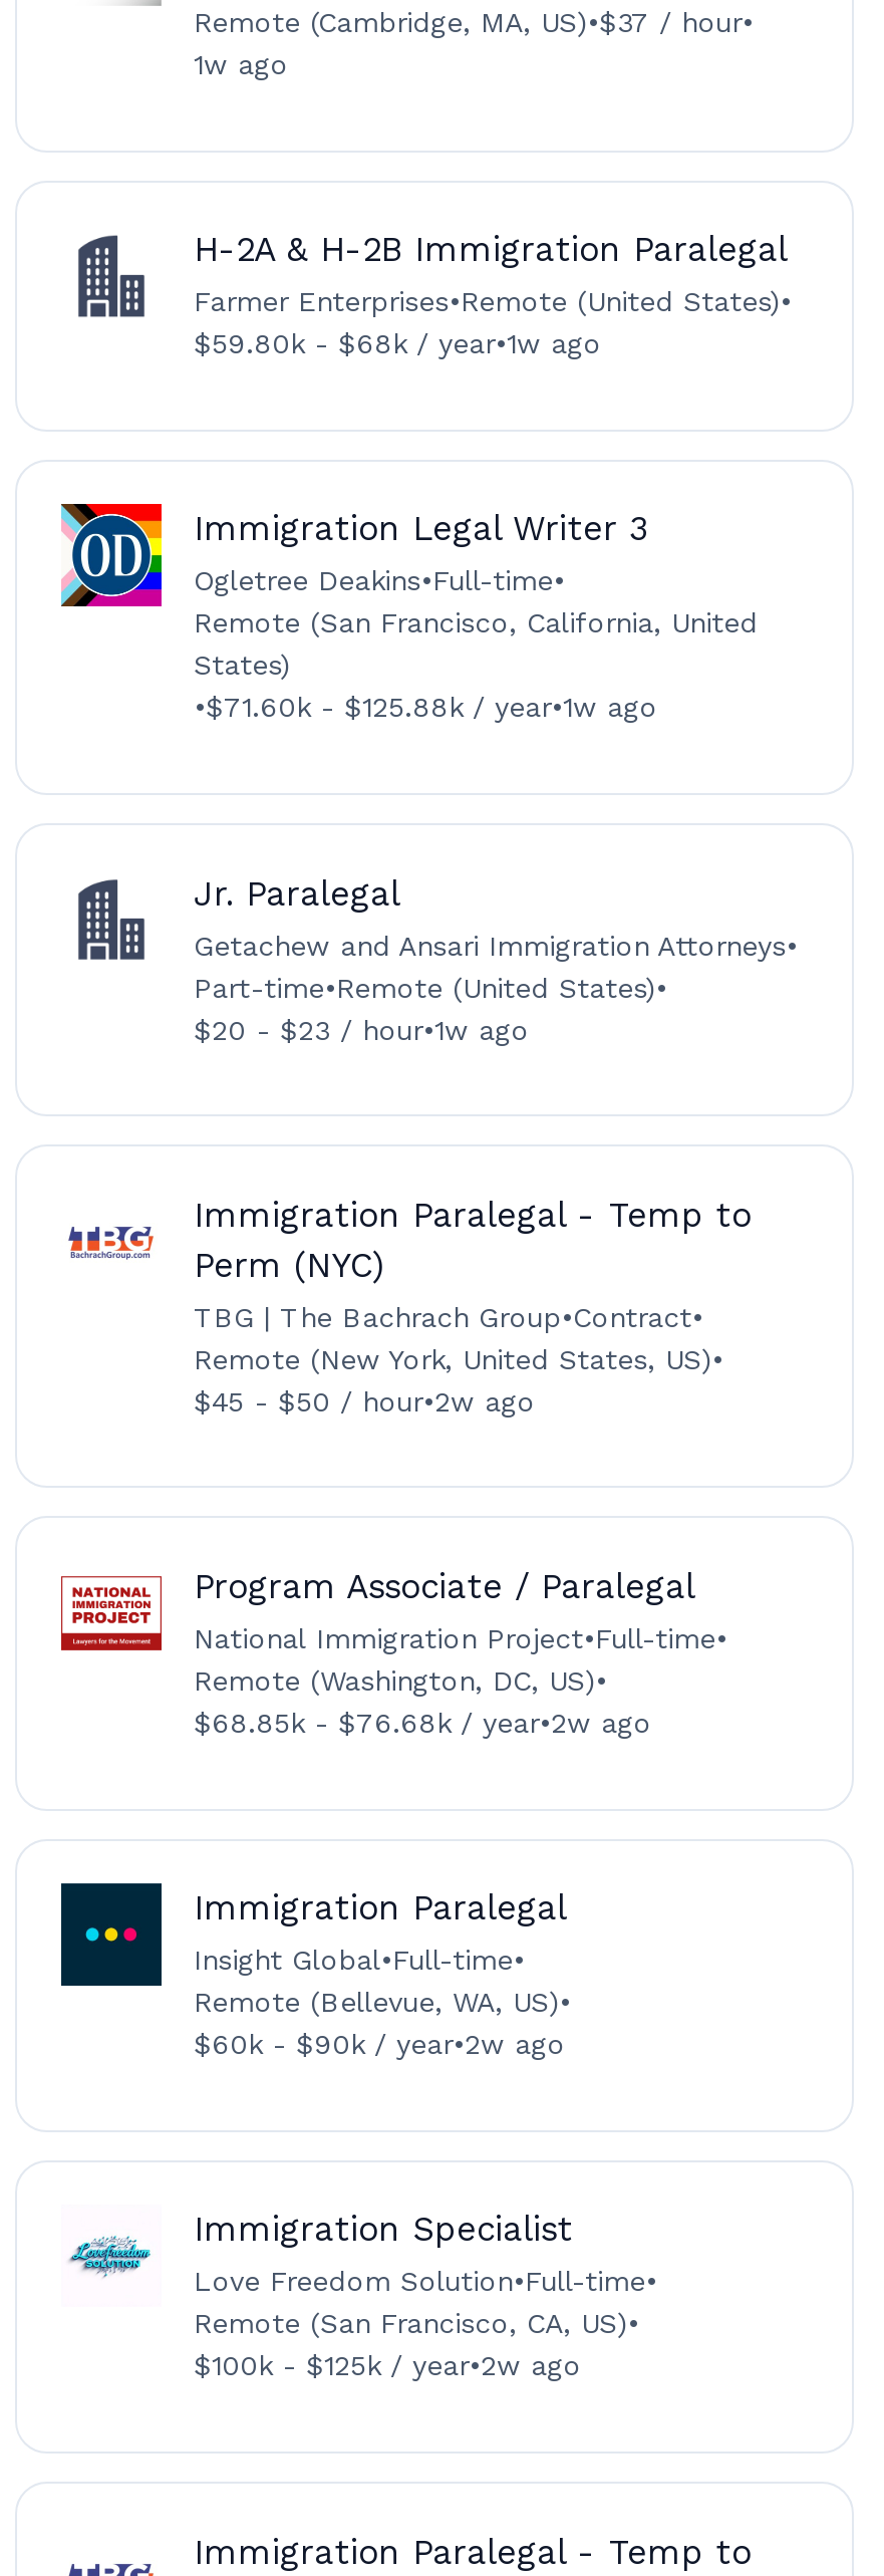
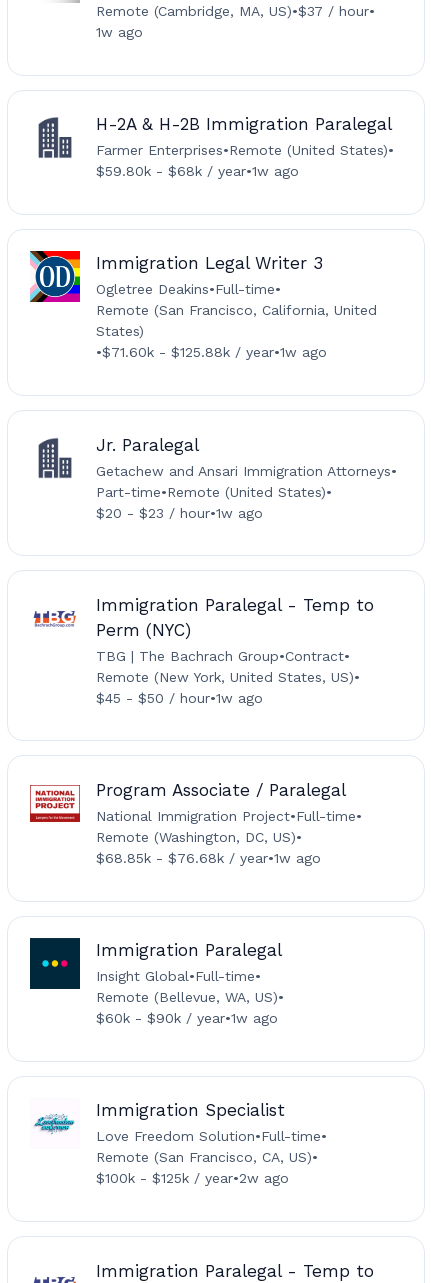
[194,1385,535,1417] $45 - $50 / hour•2w ago -> [96,690,263,706] $45 - $50 / hour•1w ago
[194,1707,651,1739] $68.85k - $76.68k / year•2w ago -> [96,850,321,866] $68.85k - $76.68k / year•1w ago
[194,2028,565,2060] $60k - $90k / year•2w ago -> [96,1010,278,1026] $60k - $90k / year•1w ago

